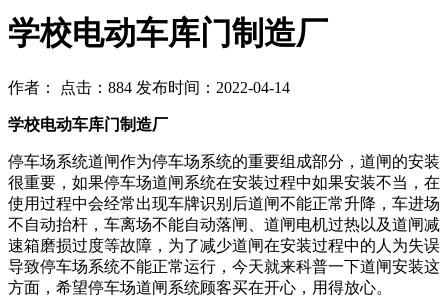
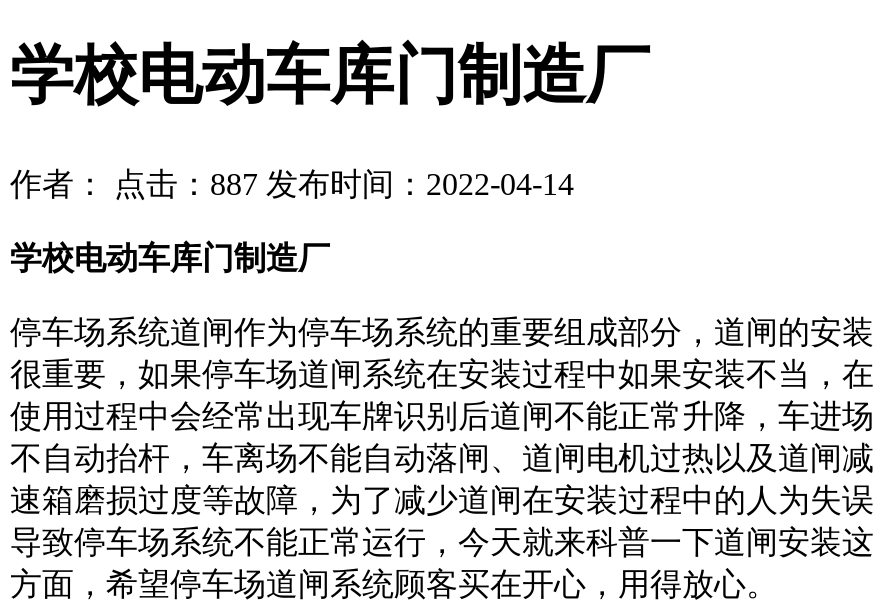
[8,79,290,96] 作者： 点击：884 发布时间：2022-04-14 -> [10,167,574,201] 作者： 点击：887 发布时间：2022-04-14

